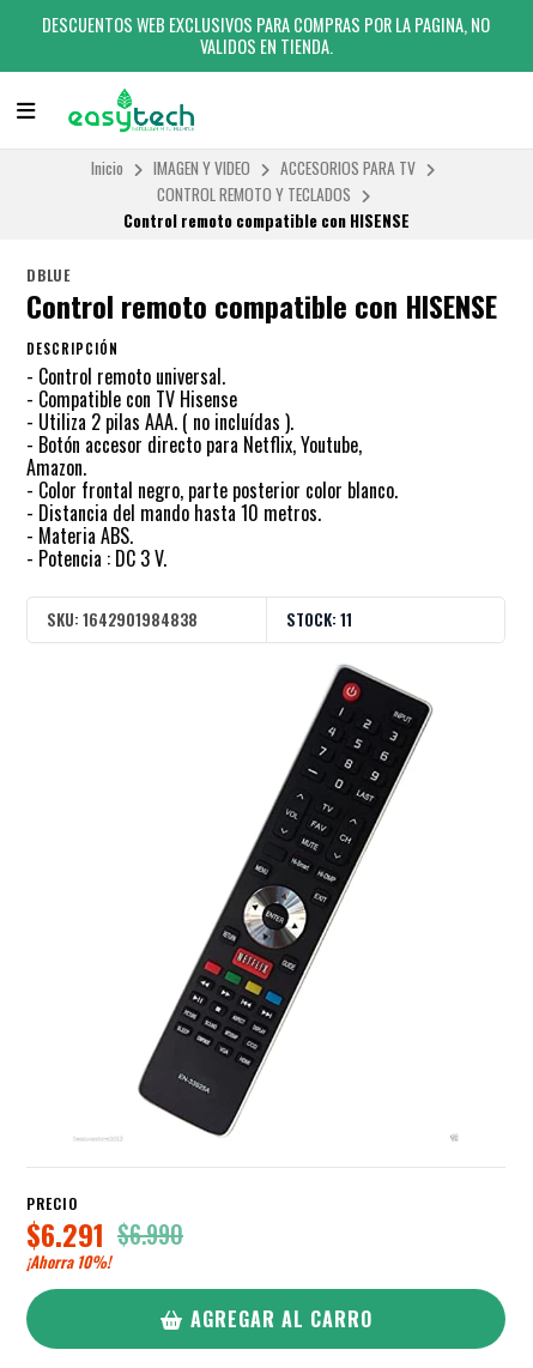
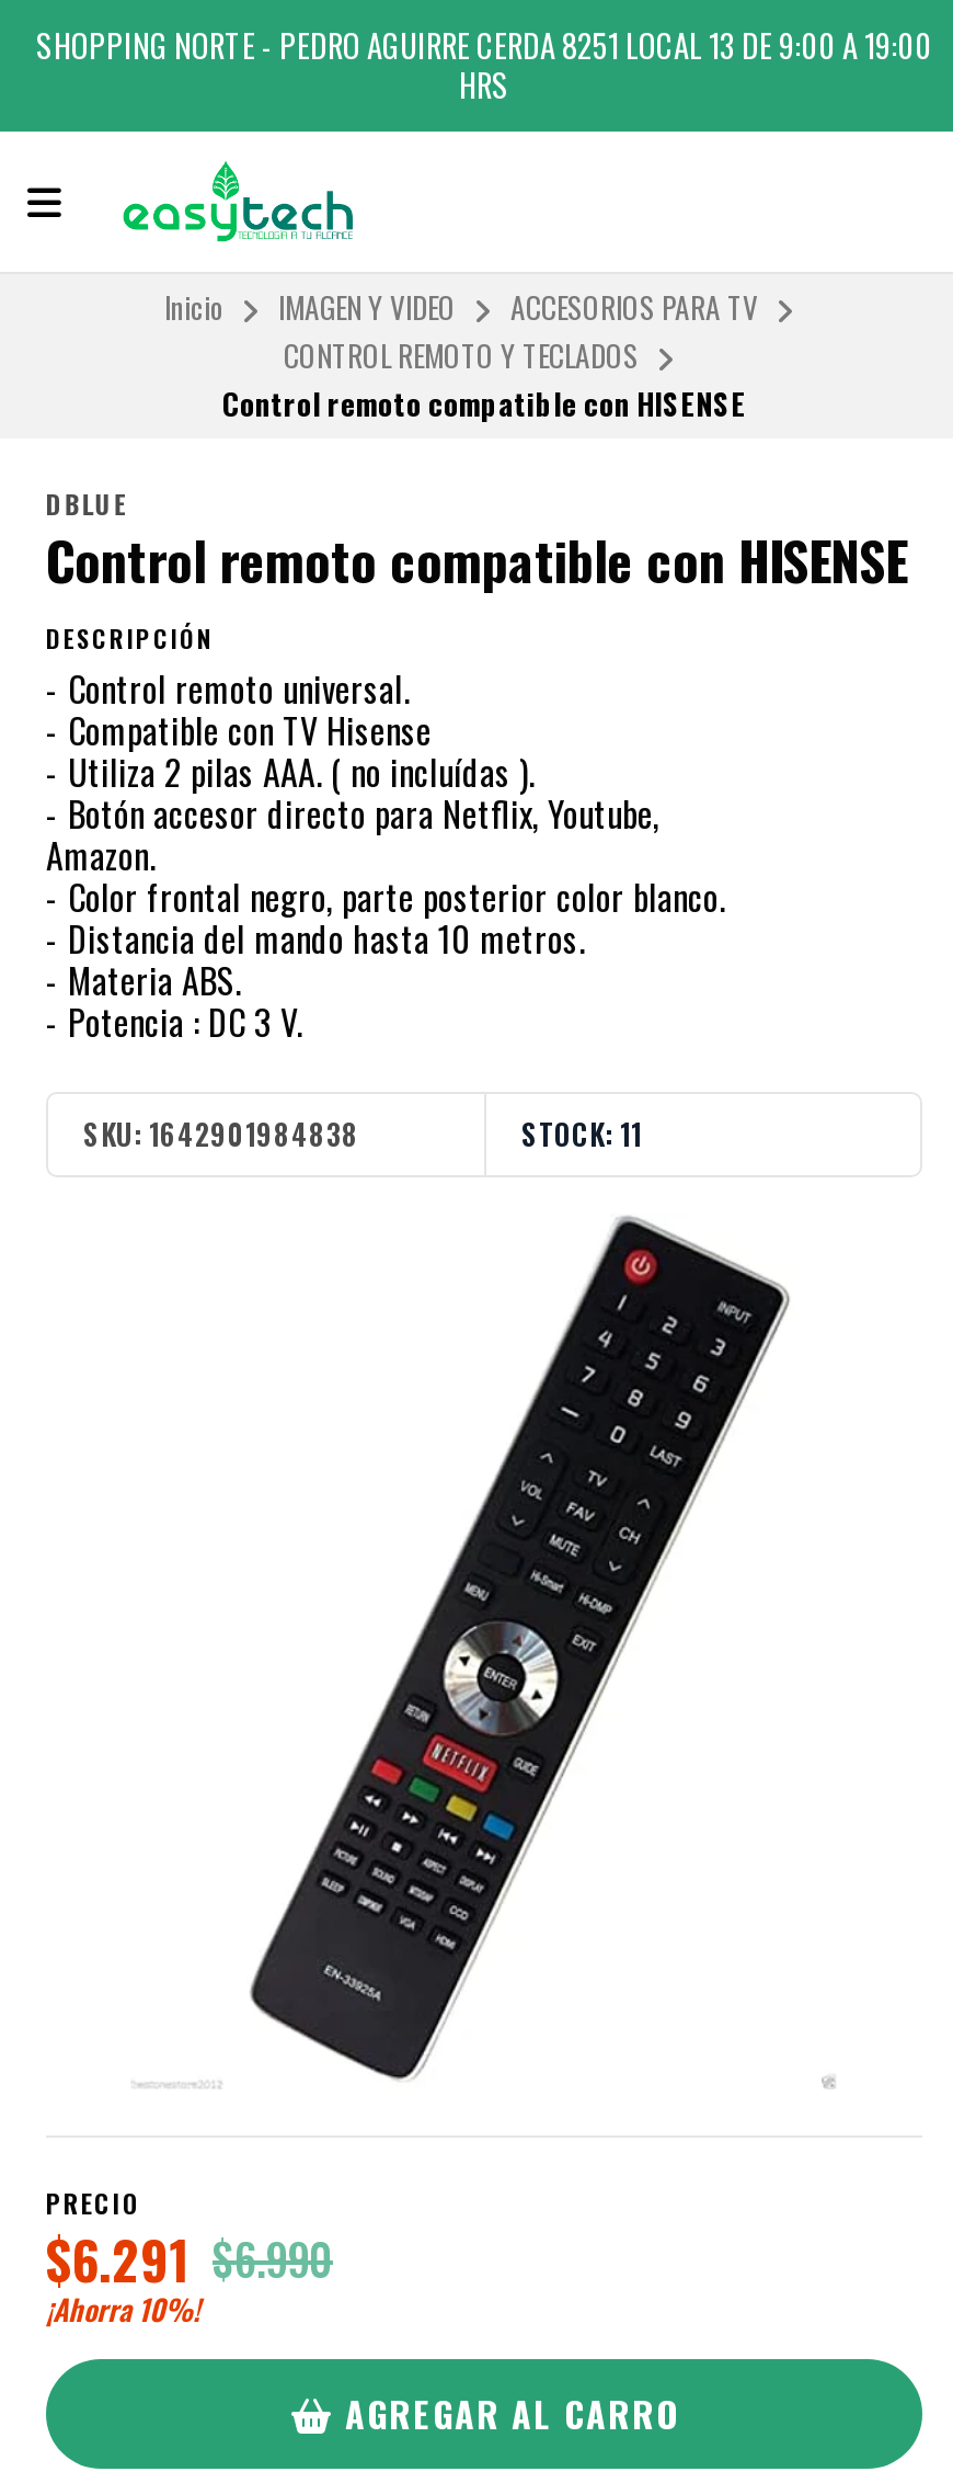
[42,12,490,59] DESCUENTOS WEB EXCLUSIVOS PARA COMPRAS POR LA PAGINA, NO | VALIDOS EN TIENDA. -> [36,22,932,107] SHOPPING NORTE - PEDRO AGUIRRE CERDA 8251 LOCAL 13 DE 9:00 A 19:00 | HRS

